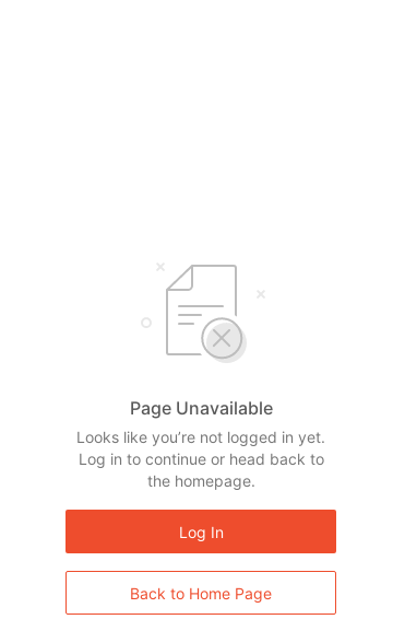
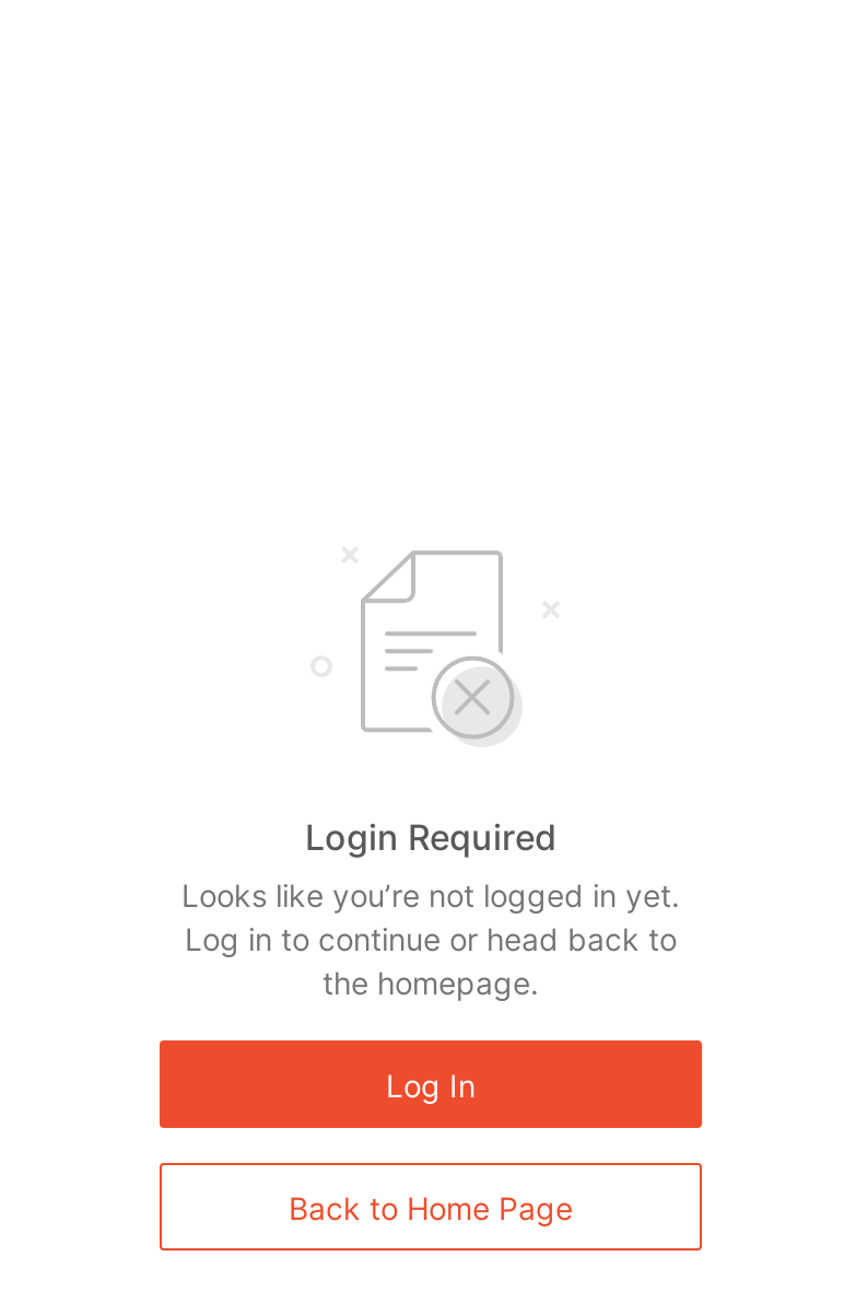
[129,397,272,419] Page Unavailable -> [305,815,556,859] Login Required

